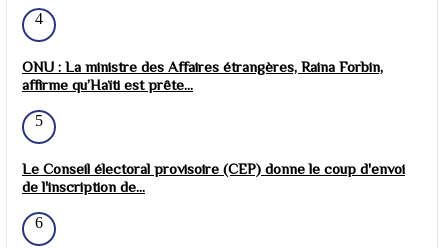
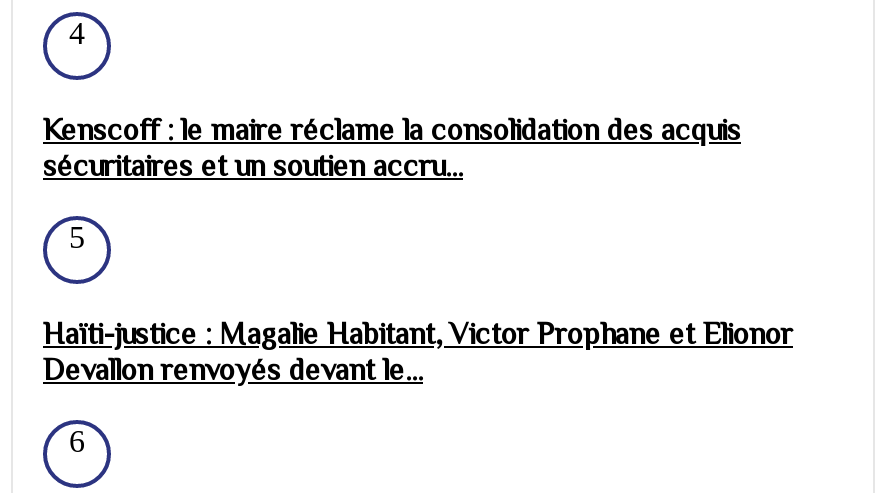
[22,58,383,93] ONU : La ministre des Affaires étrangères, Raina Forbin, | affirme qu’Haïti est prête... -> [43,112,741,182] Kenscoff : le maire réclame la consolidation des acquis | sécuritaires et un soutien accru...
[22,160,405,195] Le Conseil électoral provisoire (CEP) donne le coup d'envoi | de l'inscription de... -> [43,316,793,386] Haïti-justice : Magalie Habitant, Victor Prophane et Elionor | Devallon renvoyés devant le...

